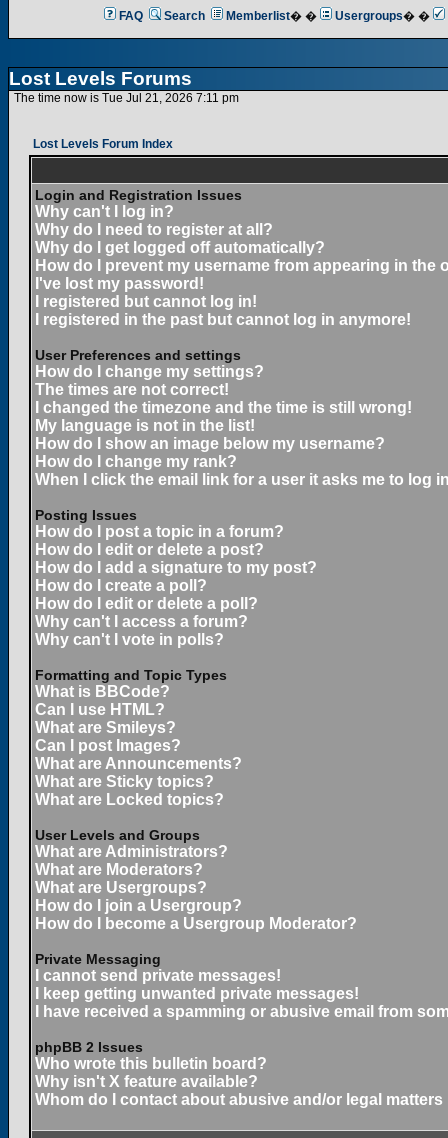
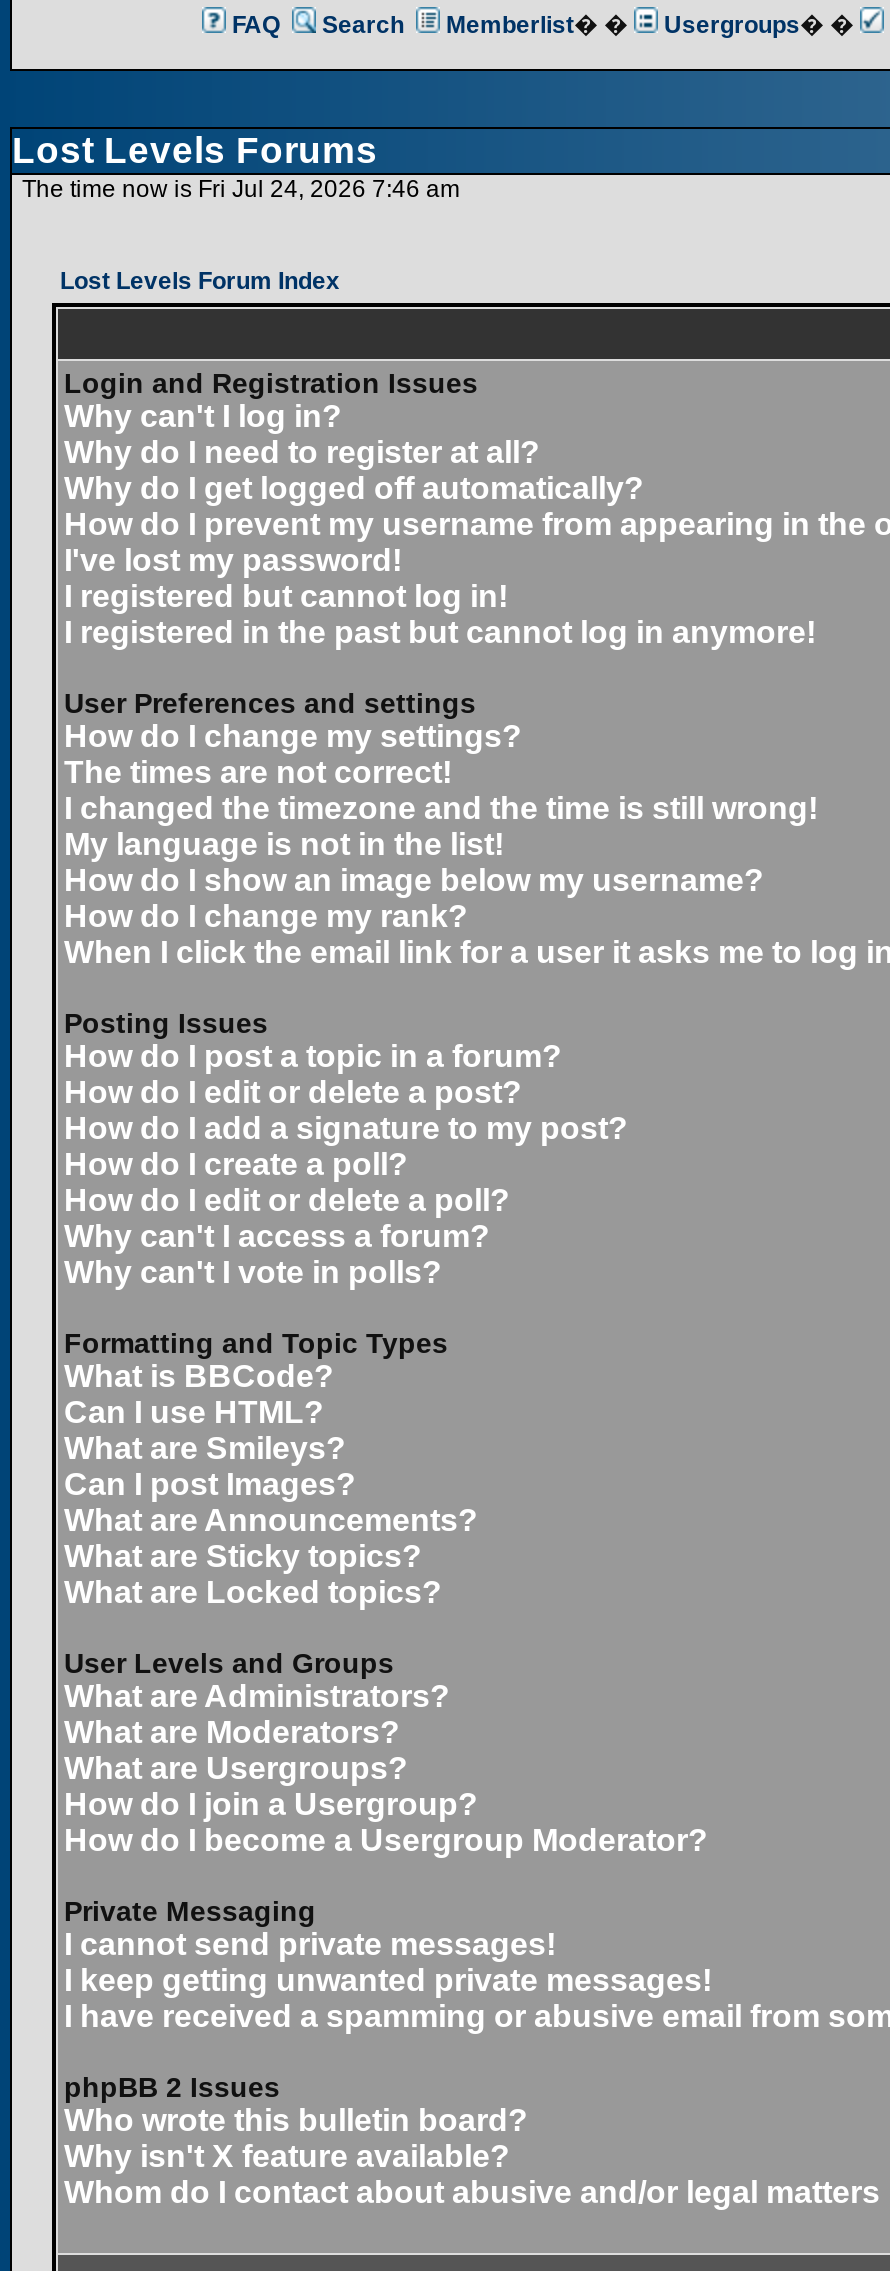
[14,91,239,105] The time now is Tue Jul 21, 2026 7:11 pm -> [22,174,460,202] The time now is Fri Jul 24, 2026 7:46 am

